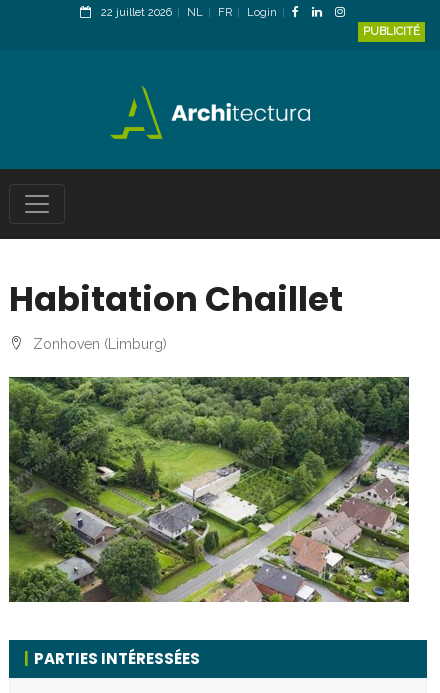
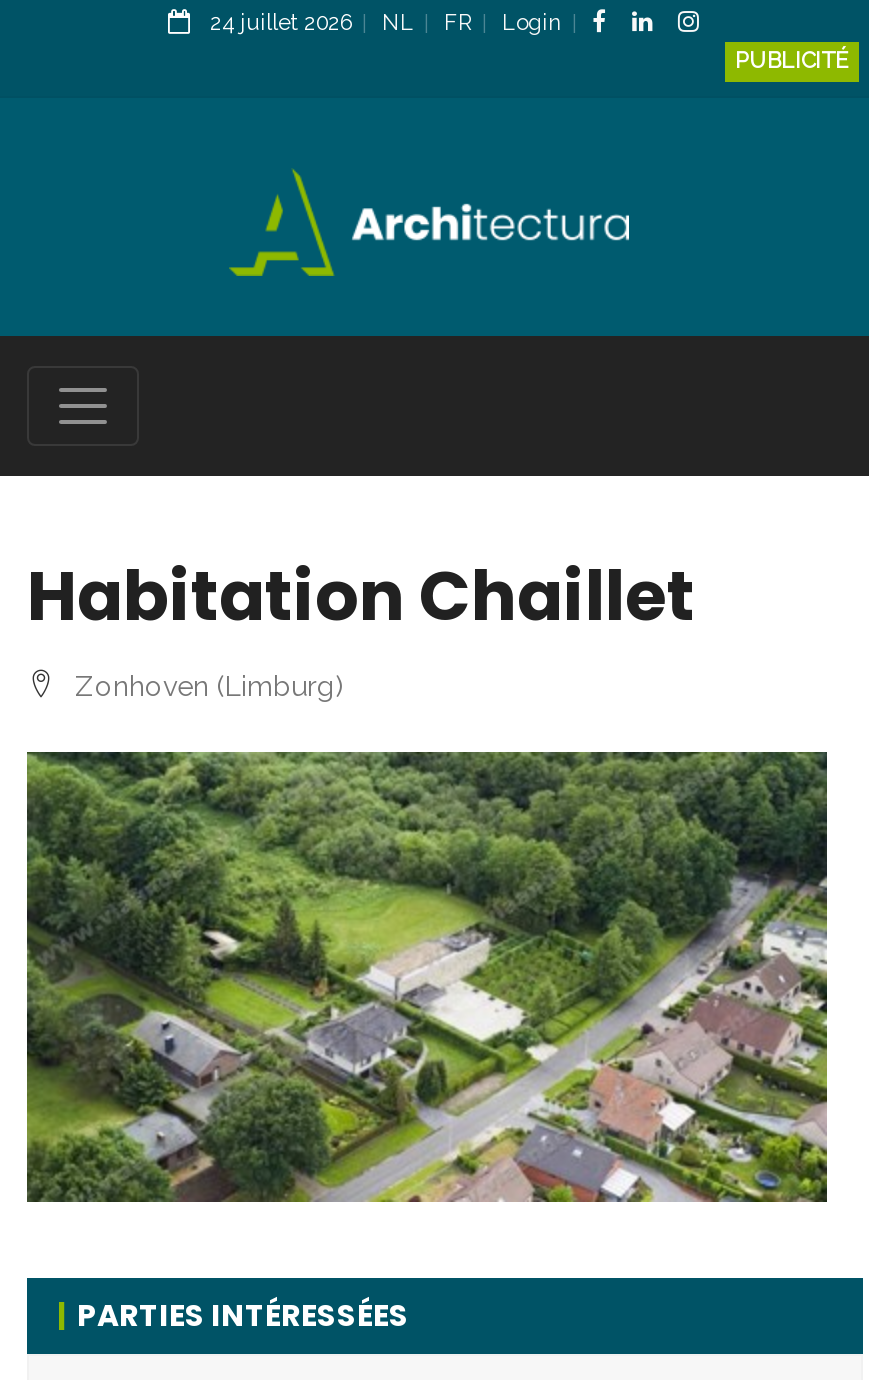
[100,6,276,19] 22 juillet 2026 NL FR Login -> [210,10,562,36] 24 juillet 2026 NL FR Login

